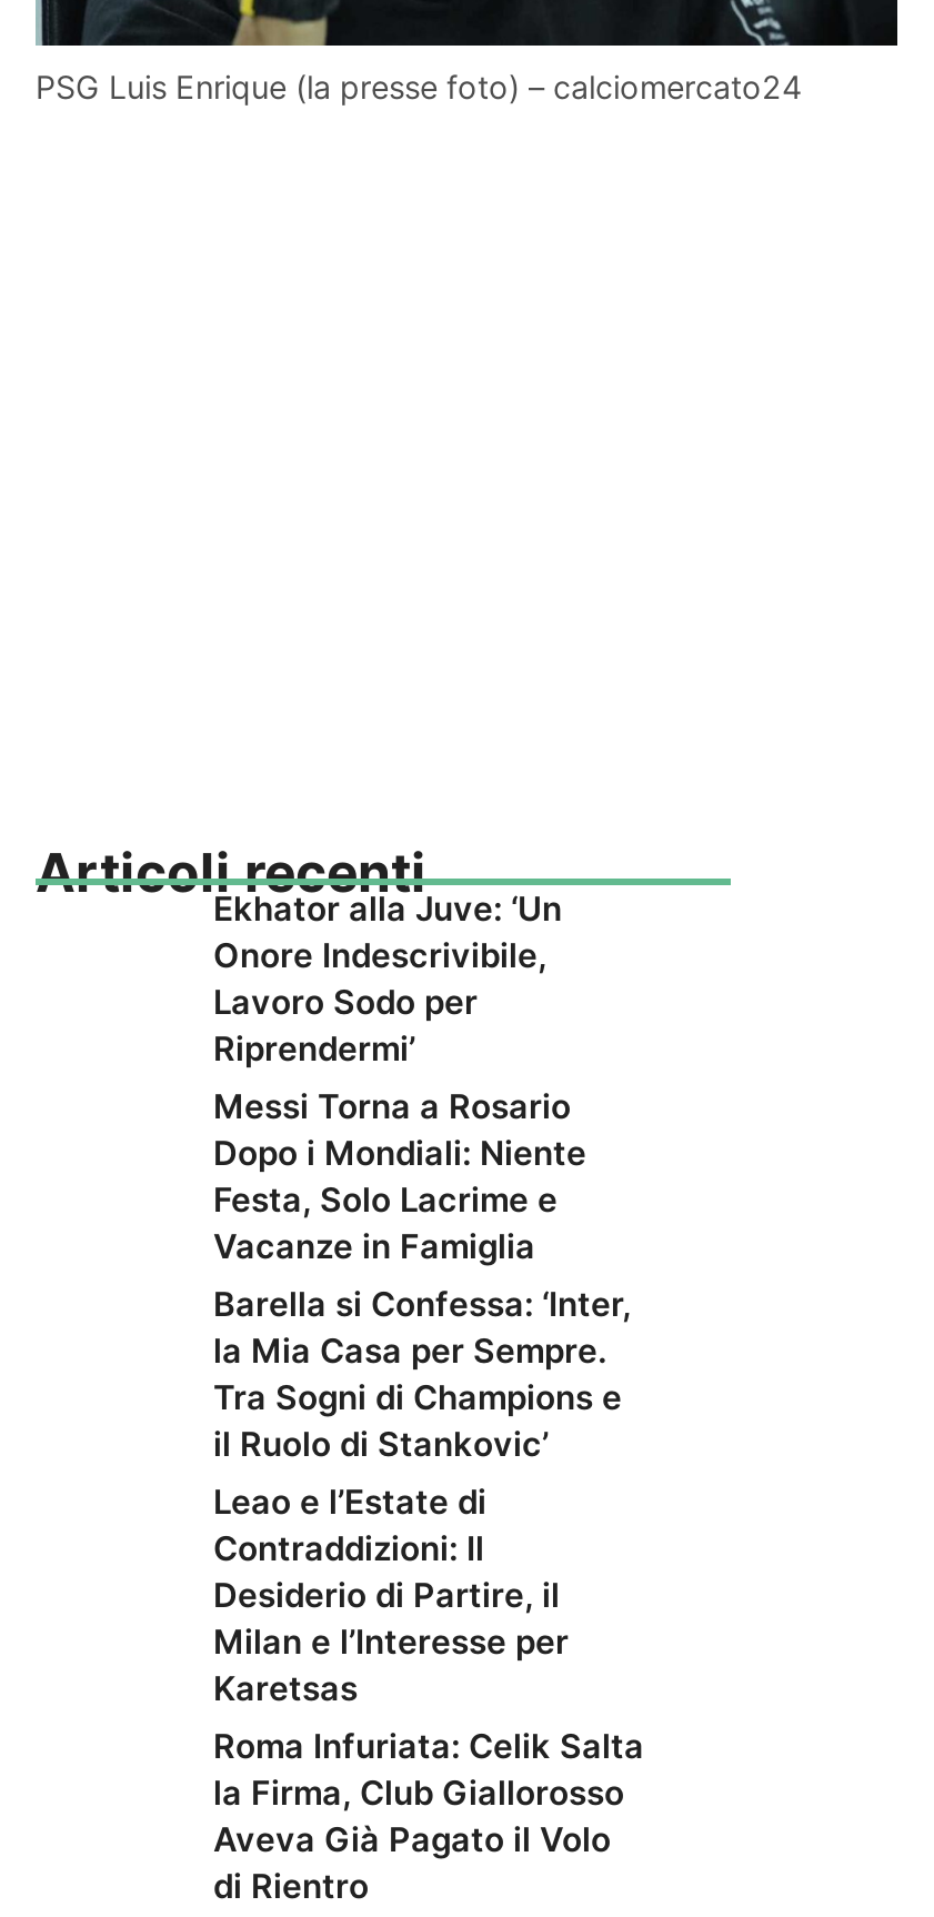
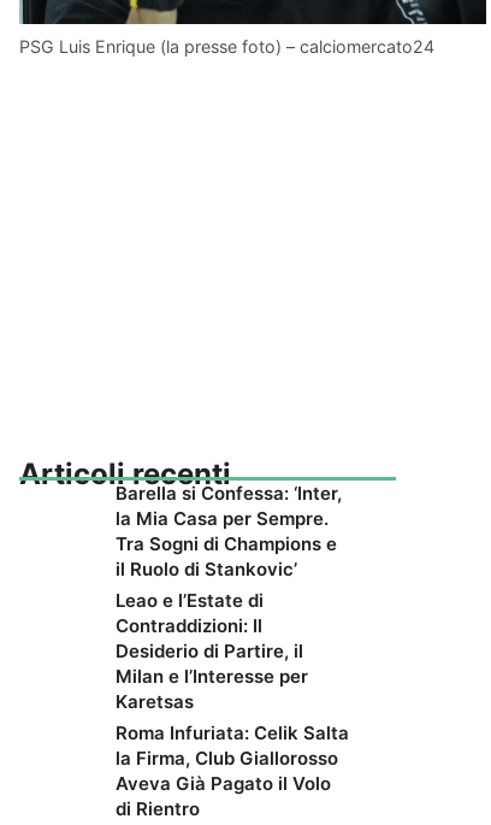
[213,888,586,1268] Ekhator alla Juve: ‘Un | Onore Indescrivibile, | Lavoro Sodo per | Riprendermi’ | Messi Torna a Rosario | Dopo i Mondiali: Niente | Festa, Solo Lacrime e | Vacanze in Famiglia -> none

